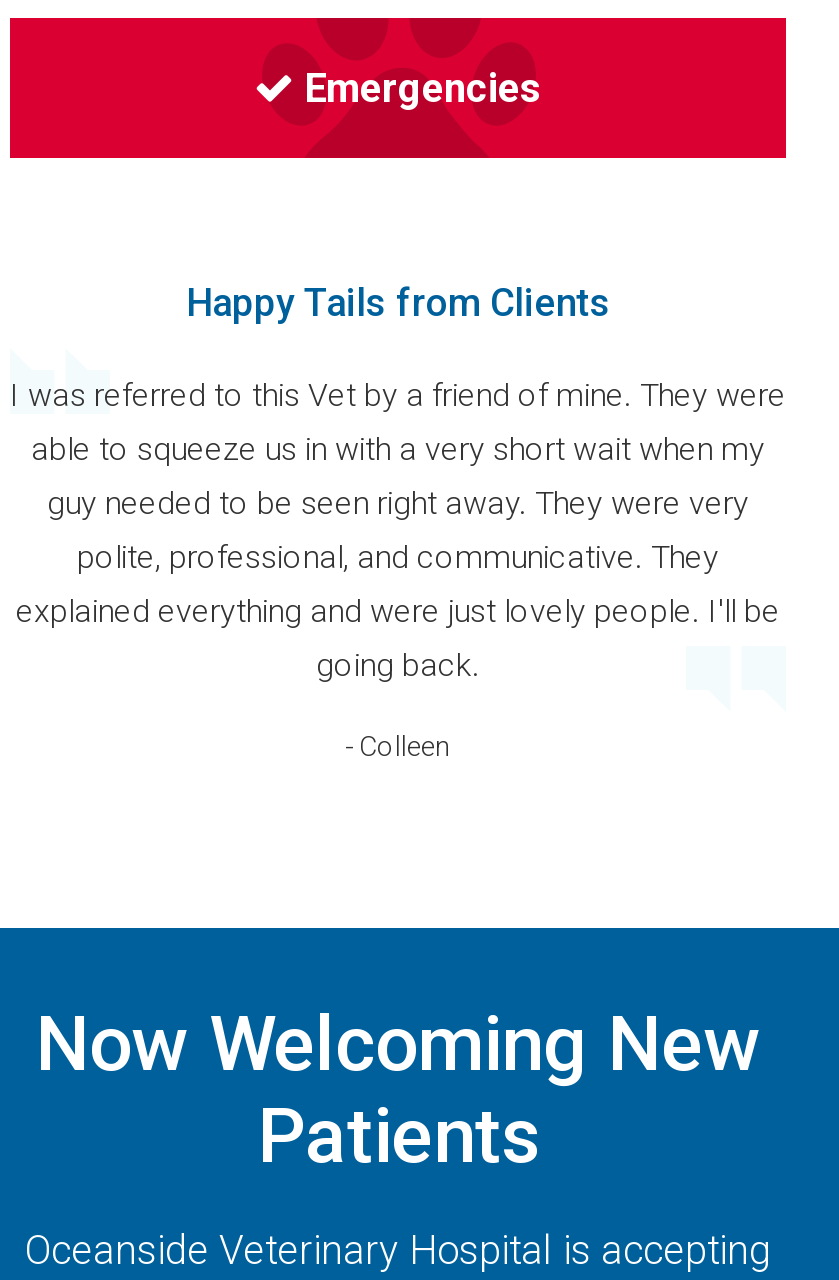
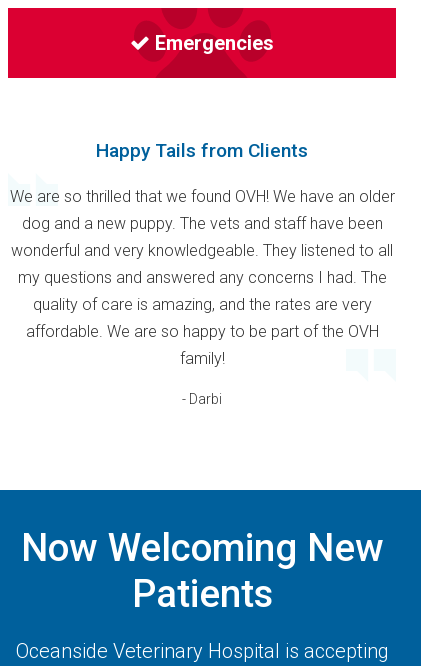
[10,376,786,684] I was referred to this Vet by a friend of mine. They were | able to squeeze us in with a very short wait when my | guy needed to be seen right away. They were very | polite, professional, and communicative. They | explained everything and were just lovely people. I'll be | going back. -> [9,187,394,368] We are so thrilled that we found OVH! We have an older | dog and a new puppy. The vets and staff have been | wonderful and very knowledgeable. They listened to all | my questions and answered any concerns I had. The | quality of care is amazing, and the rates are very | affordable. We are so happy to be part of the OVH | family!
[345,730,451,762] - Colleen -> [182,391,222,407] - Darbi

